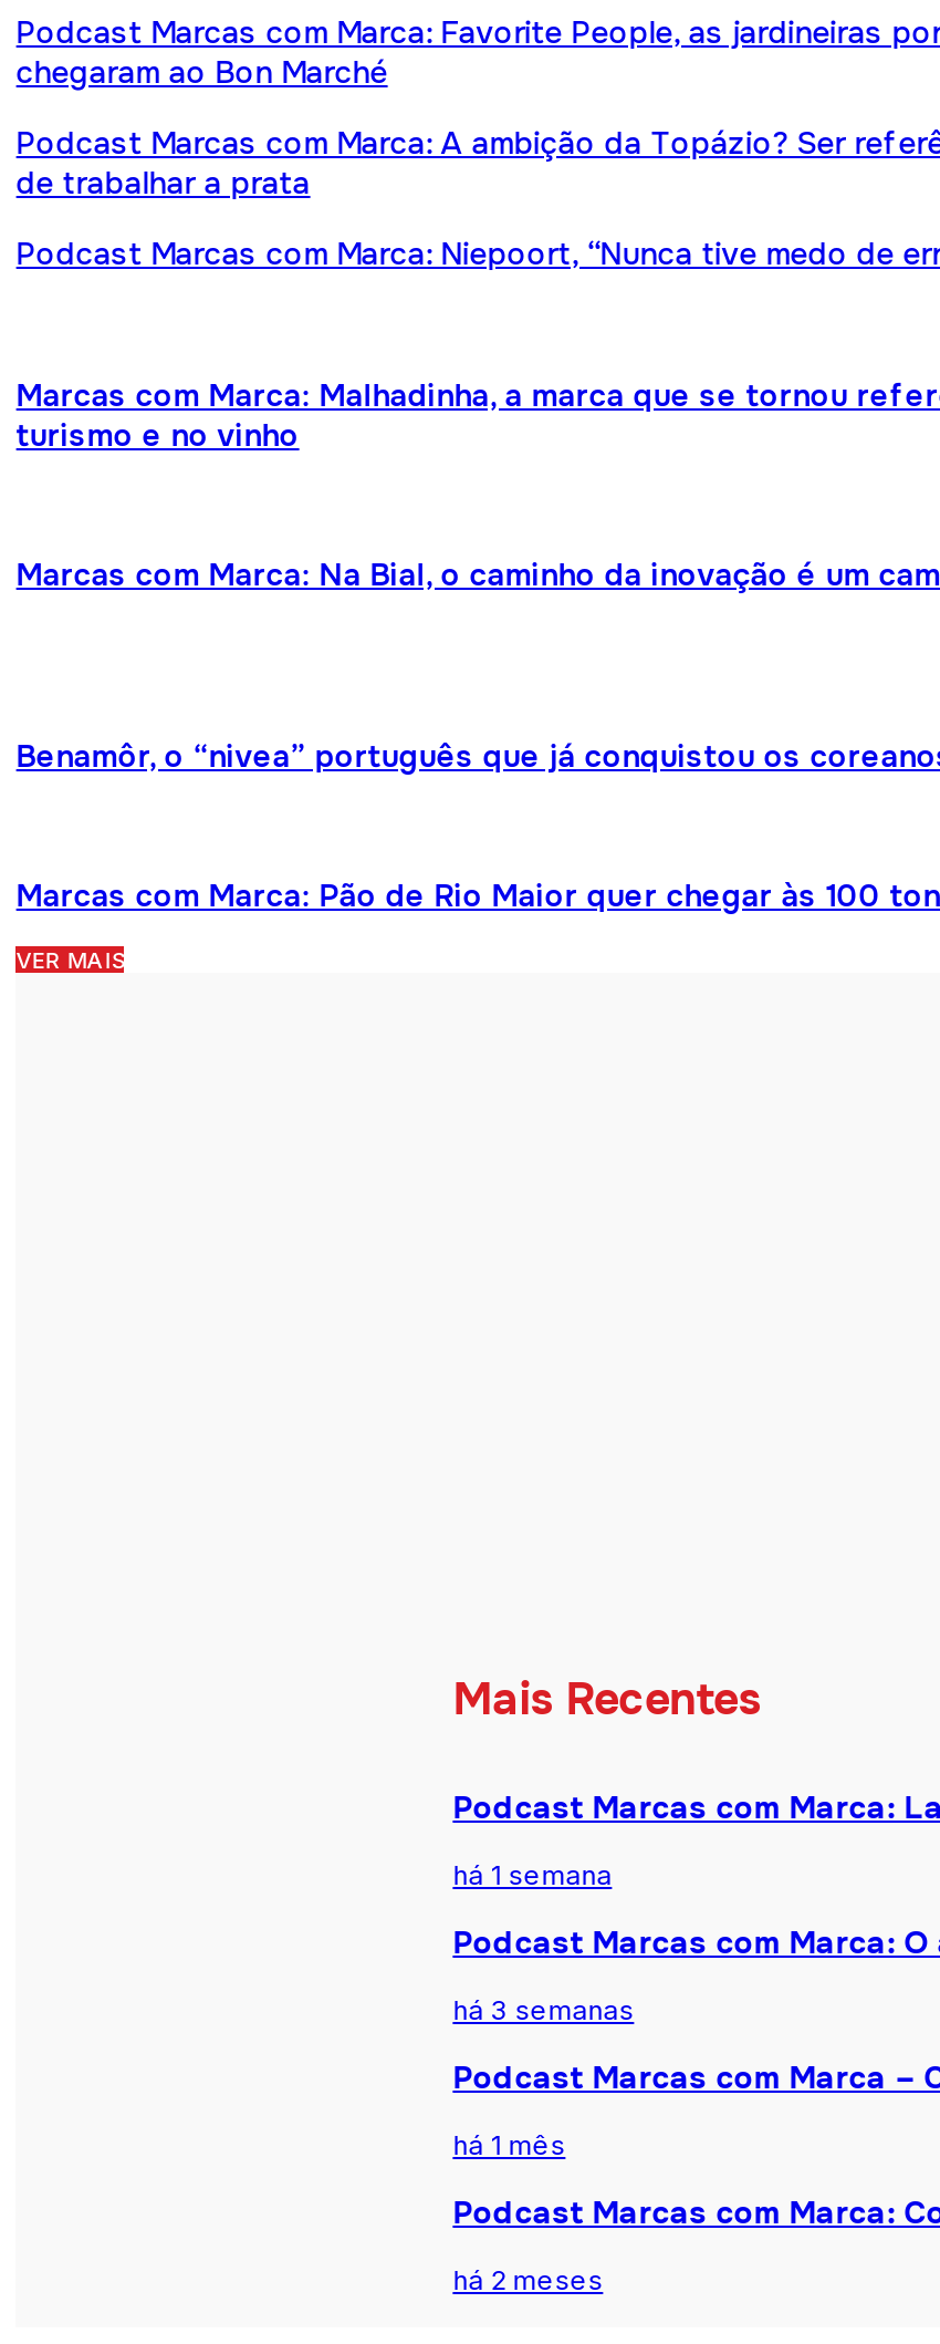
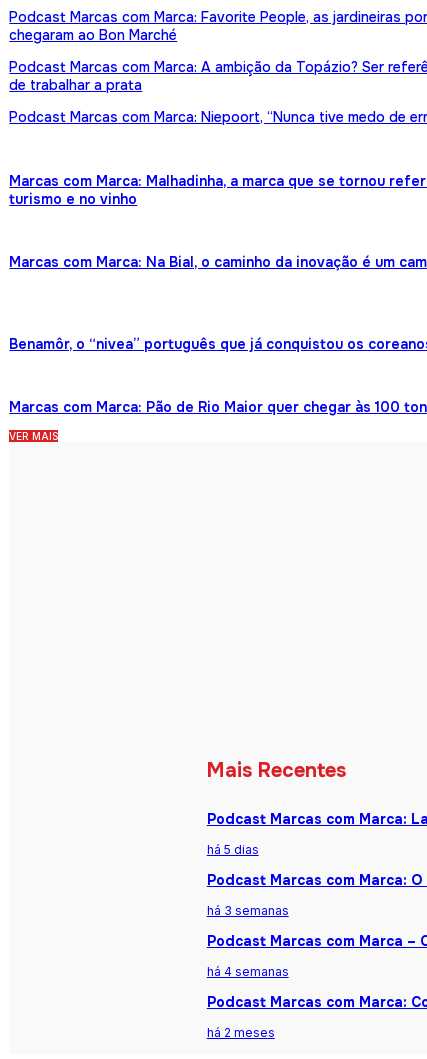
[453,1858,612,1892] há 1 semana -> [207,842,259,857] há 5 dias
[453,2128,566,2162] há 1 mês -> [207,964,289,979] há 4 semanas

